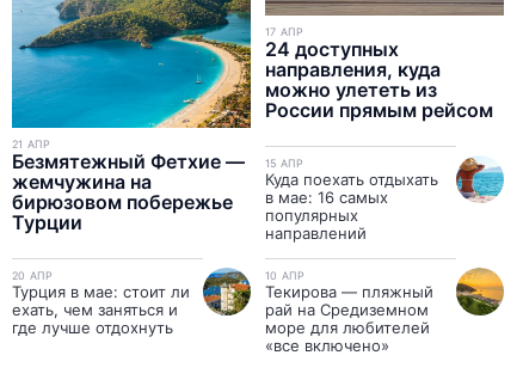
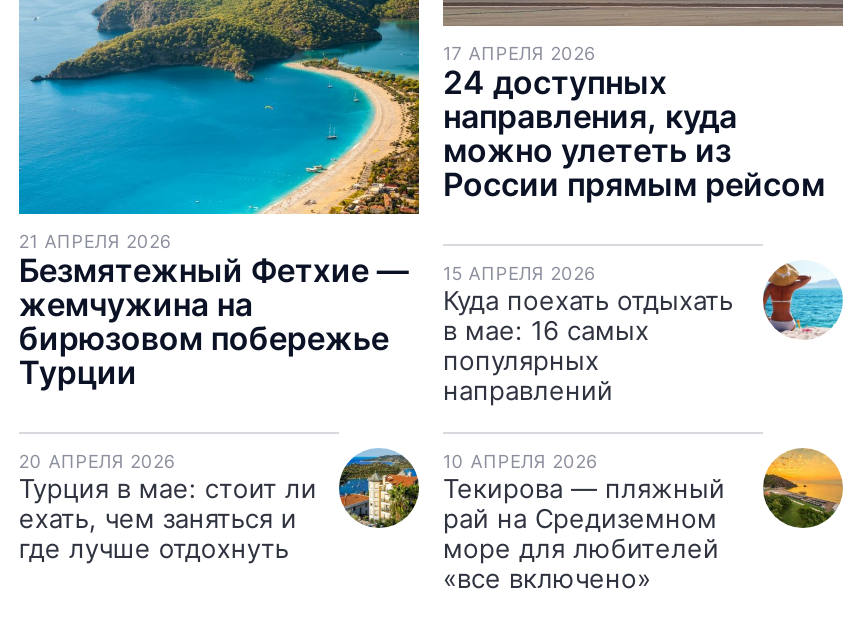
[265,25,304,39] 17 АПР -> [443,43,597,65] 17 АПРЕЛЯ 2026
[12,138,51,151] 21 АПР -> [19,231,172,253] 21 АПРЕЛЯ 2026
[12,150,304,174] Безмятежный Фетхие — 15 АПР -> [19,251,597,291] Безмятежный Фетхие — 15 АПРЕЛЯ 2026
[12,269,53,282] 20 АПР -> [19,451,176,473] 20 АПРЕЛЯ 2026
[265,269,305,282] 10 АПР -> [443,451,599,473] 10 АПРЕЛЯ 2026

